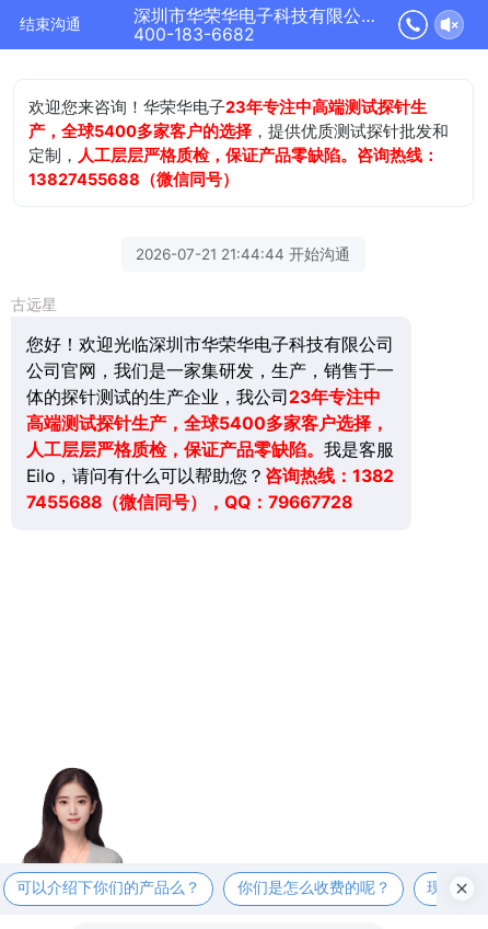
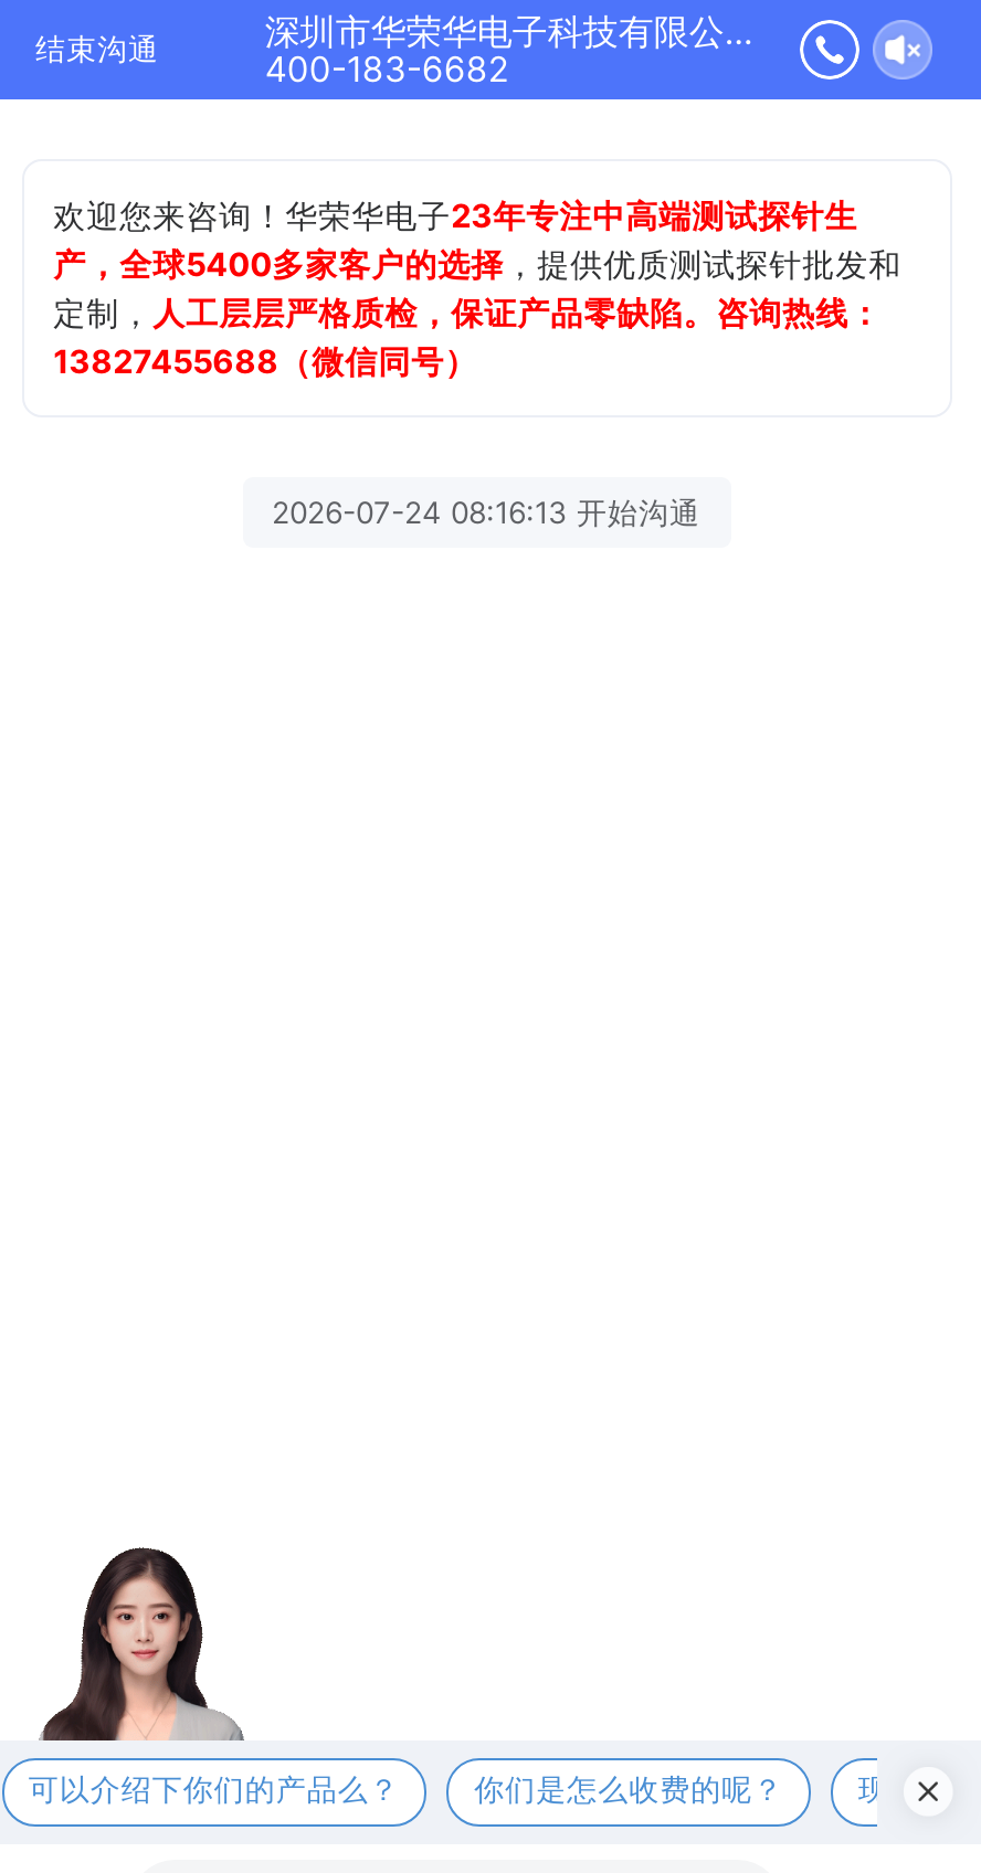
[11,245,393,512] 2026-07-21 21:44:44 开始沟通 | 古远星 | 您好！欢迎光临深圳市华荣华电子科技有限公司 | 公司官网，我们是一家集研发，生产，销售于一 | 体的探针测试的生产企业，我公司23年专注中 | 高端测试探针生产，全球5400多家客户选择， | 人工层层严格质检，保证产品零缺陷。我是客服 | Eilo，请问有什么可以帮助您？咨询热线：1382 | 7455688（微信同号），QQ：79667728 -> [272,495,700,530] 2026-07-24 08:16:13 开始沟通

